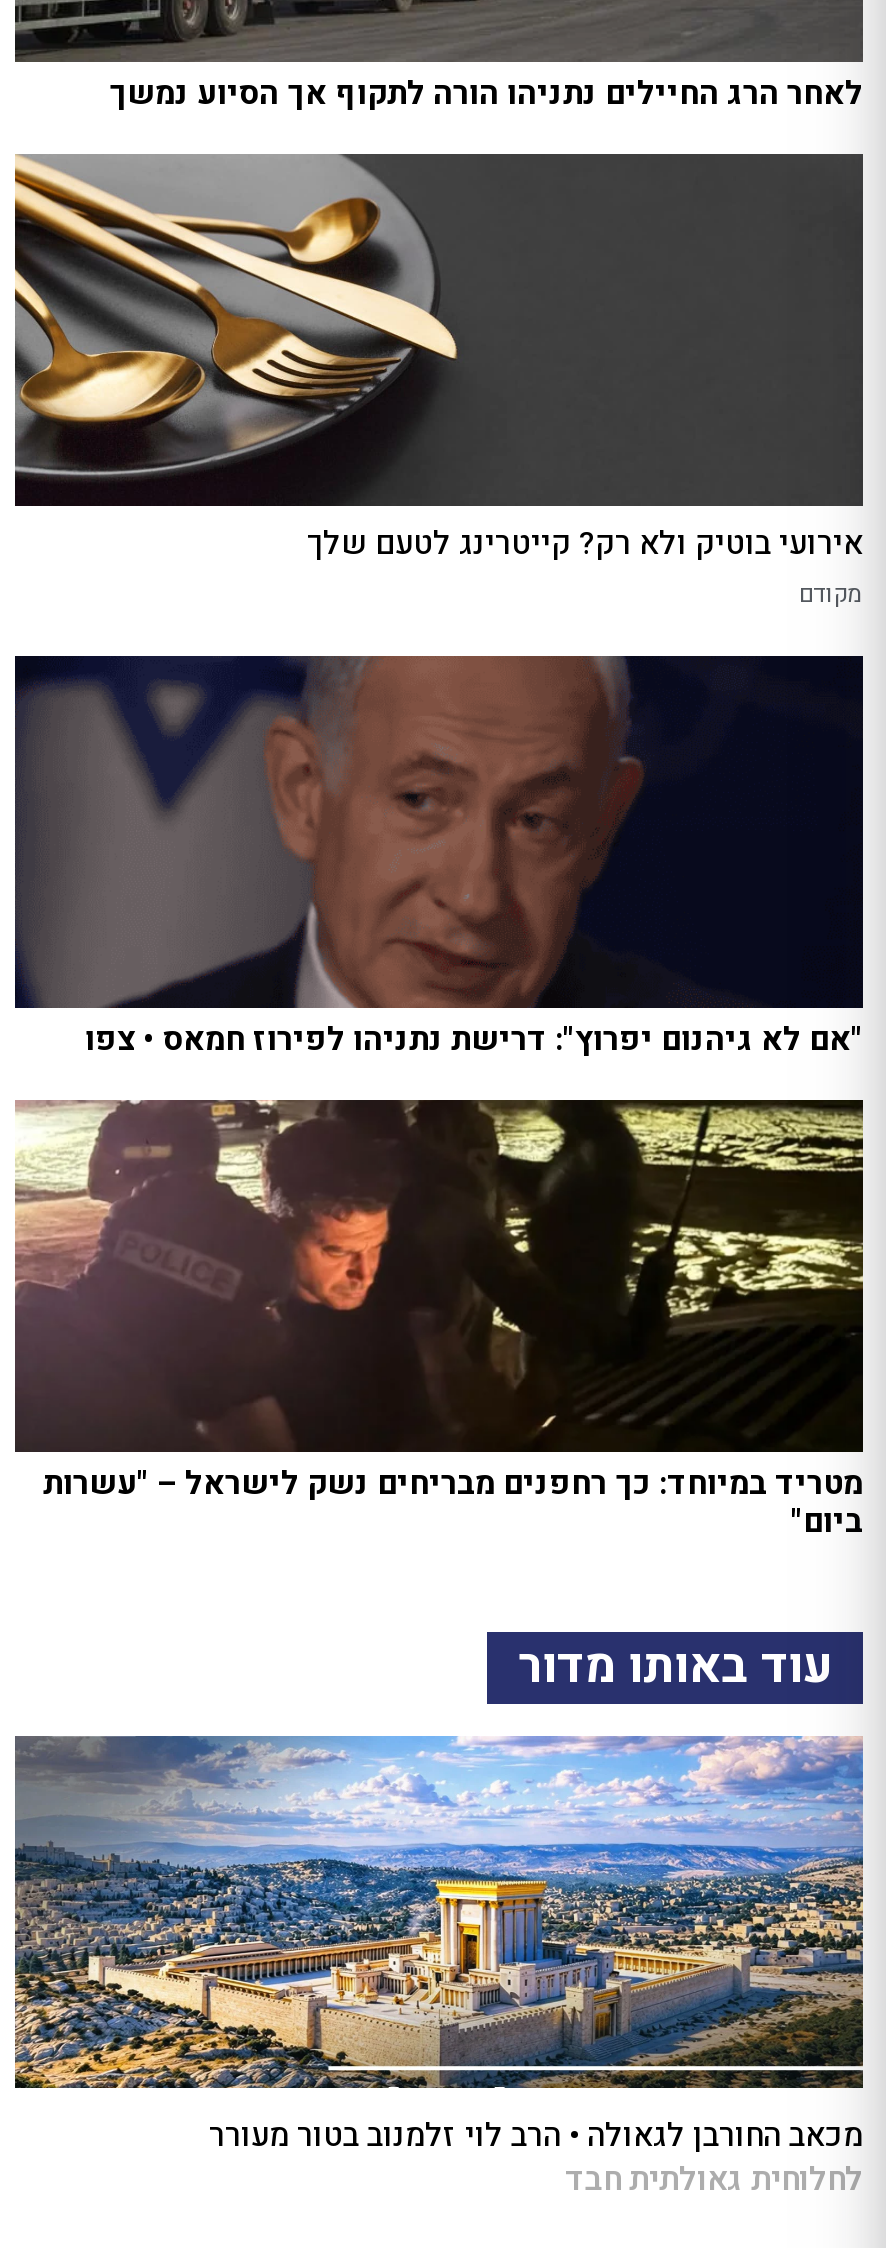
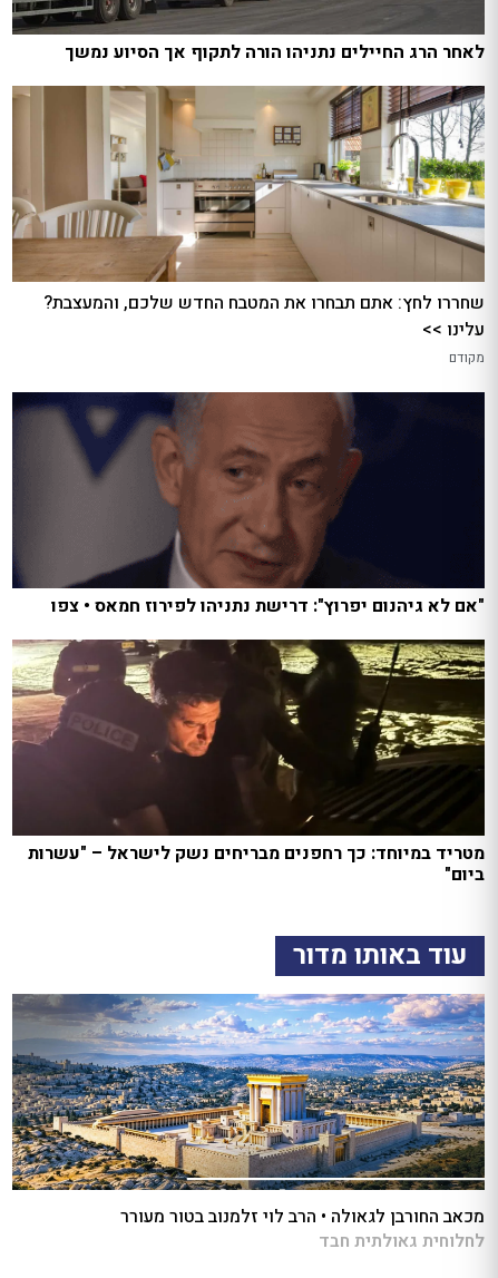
[13,154,865,567] [image] | אירועי בוטיק ולא רק? קייטרינג לטעם שלך -> [11,86,486,343] [image] | שחררו לחץ: אתם תבחרו את המטבח החדש שלכם, והמעצבת? | עלינו >>

